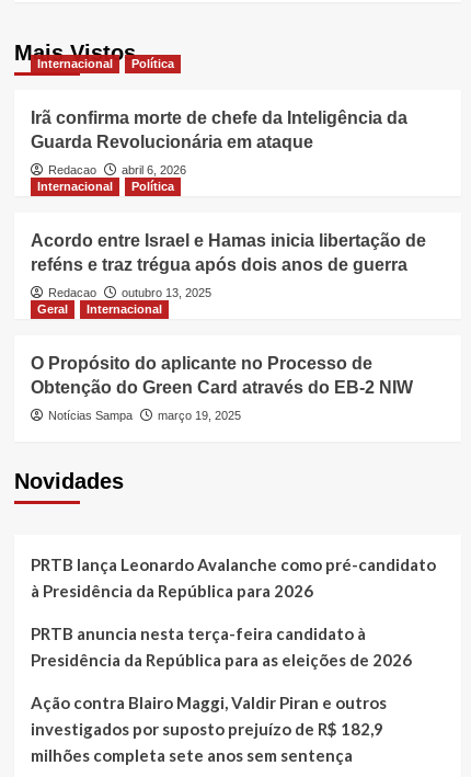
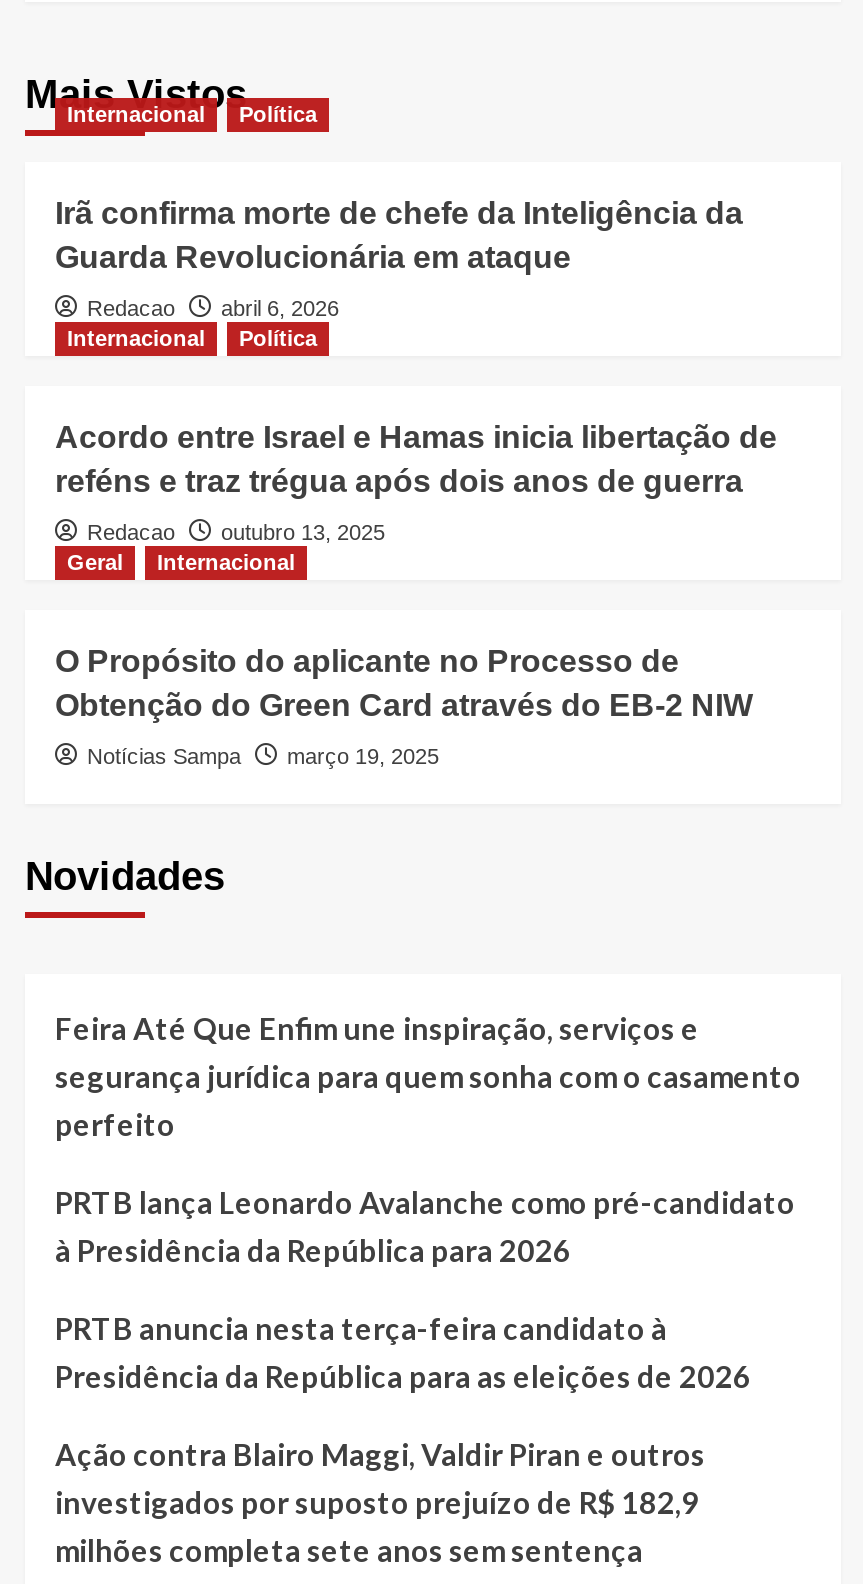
none -> [55,1011,801,1143] Feira Até Que Enfim une inspiração, serviços e | segurança jurídica para quem sonha com o casamento | perfeito

